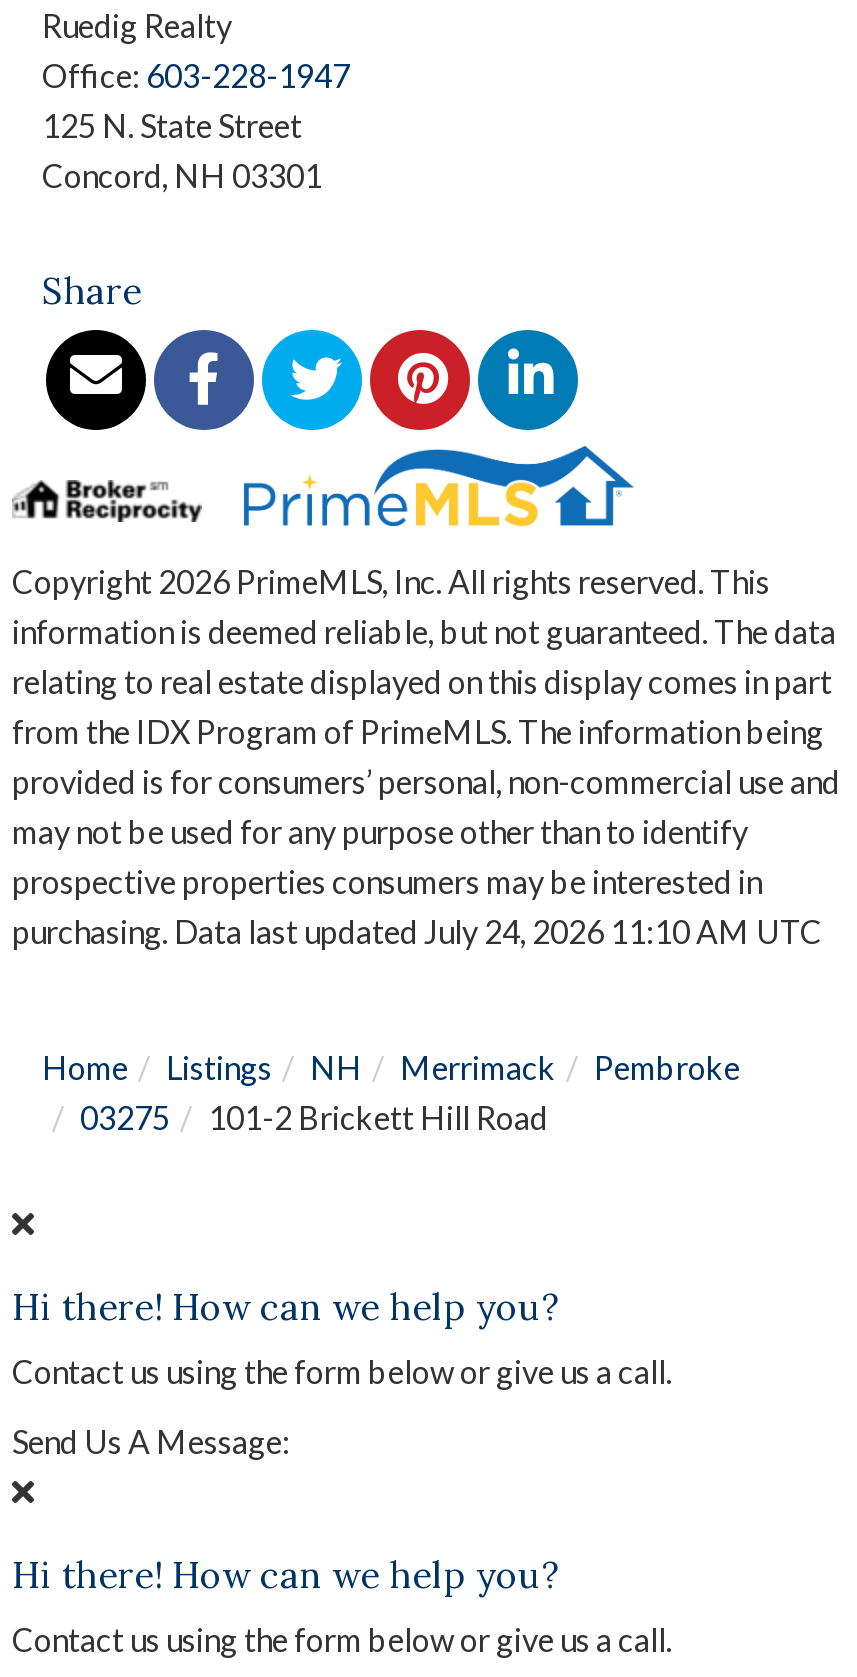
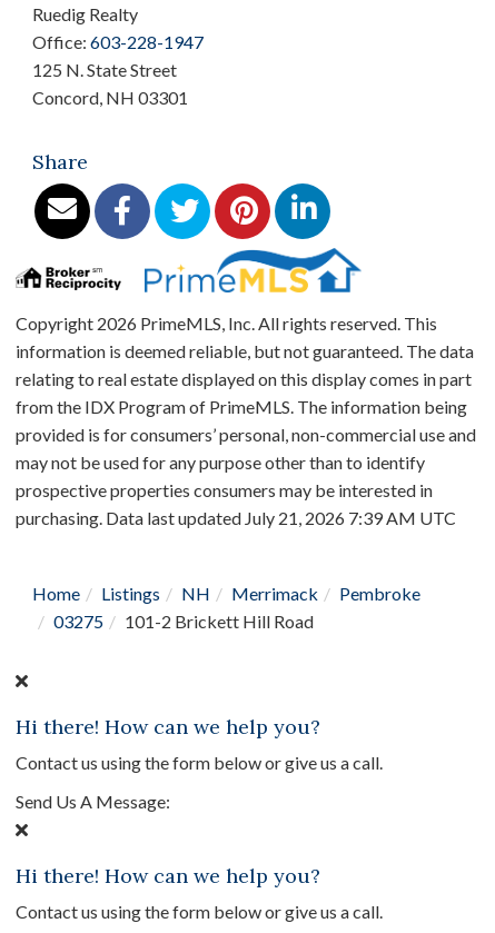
[12,912,822,950] purchasing. Data last updated July 24, 2026 11:10 AM UTC -> [16,507,456,528] purchasing. Data last updated July 21, 2026 7:39 AM UTC

